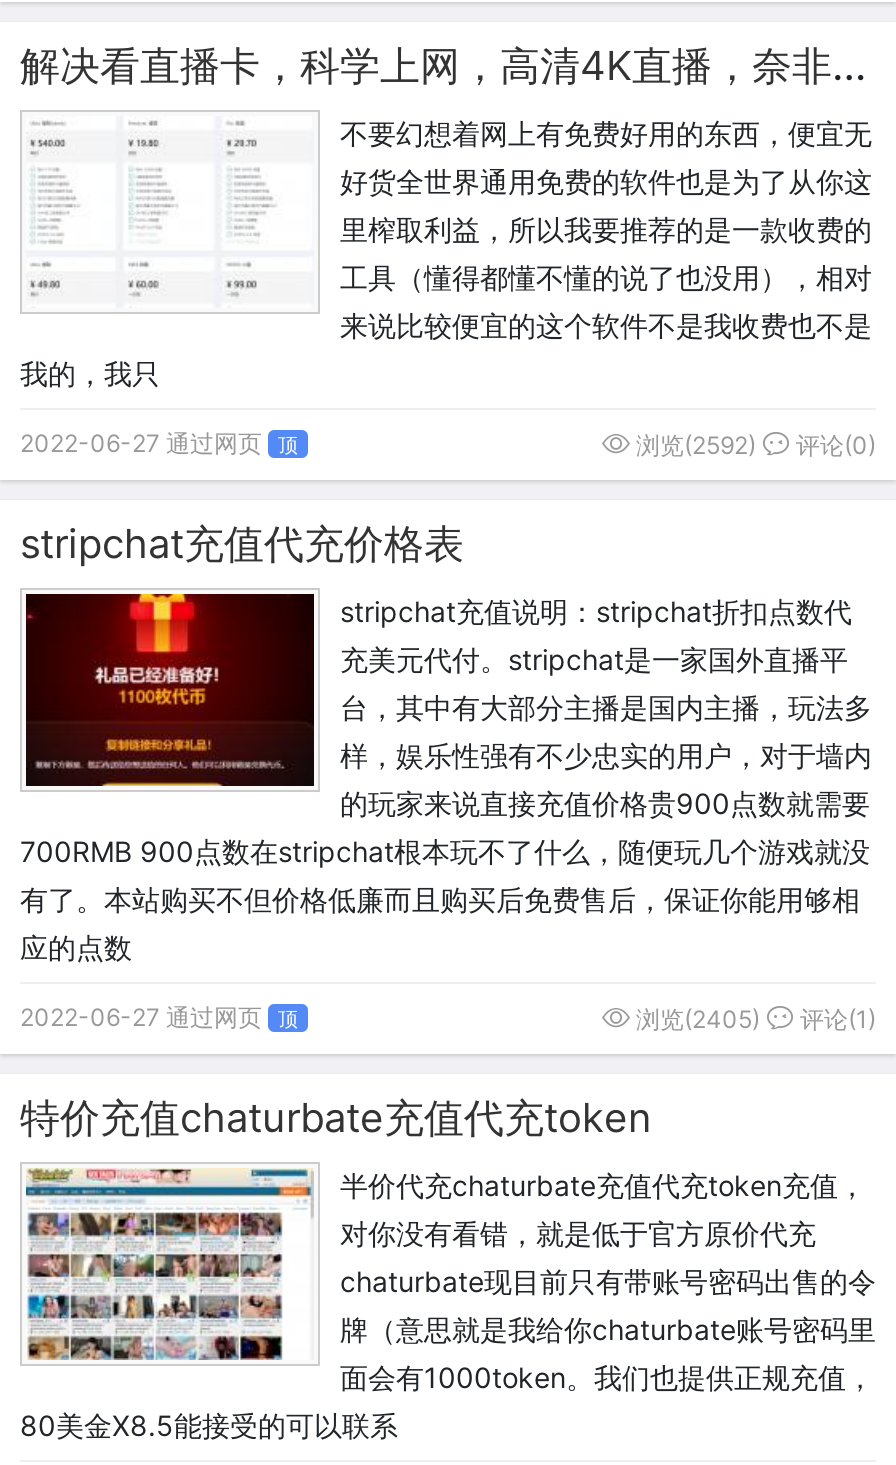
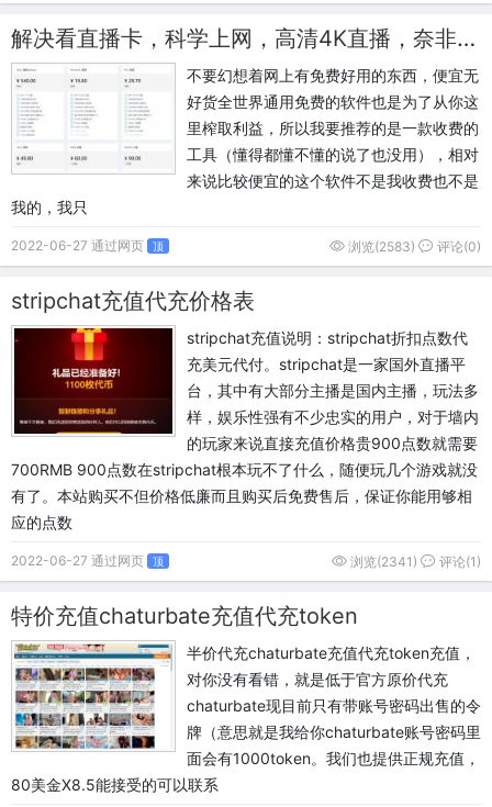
[630,430,876,460] 浏览(2592) 评论(0) -> [345,238,481,255] 浏览(2583) 评论(0)
[630,1004,876,1034] 浏览(2405) 评论(1) -> [347,553,481,570] 浏览(2341) 评论(1)

